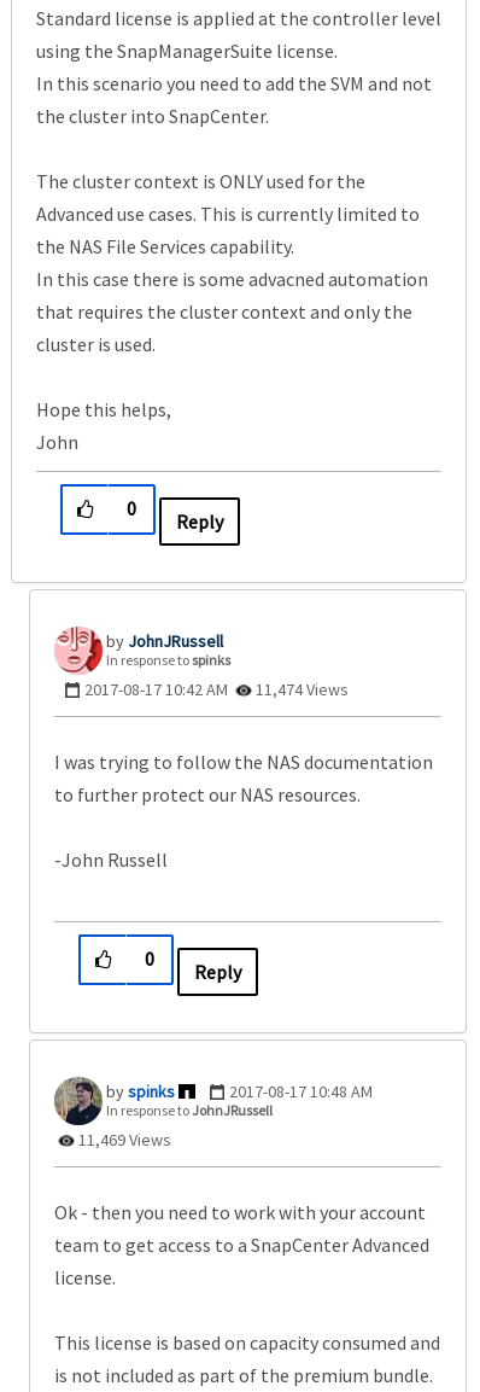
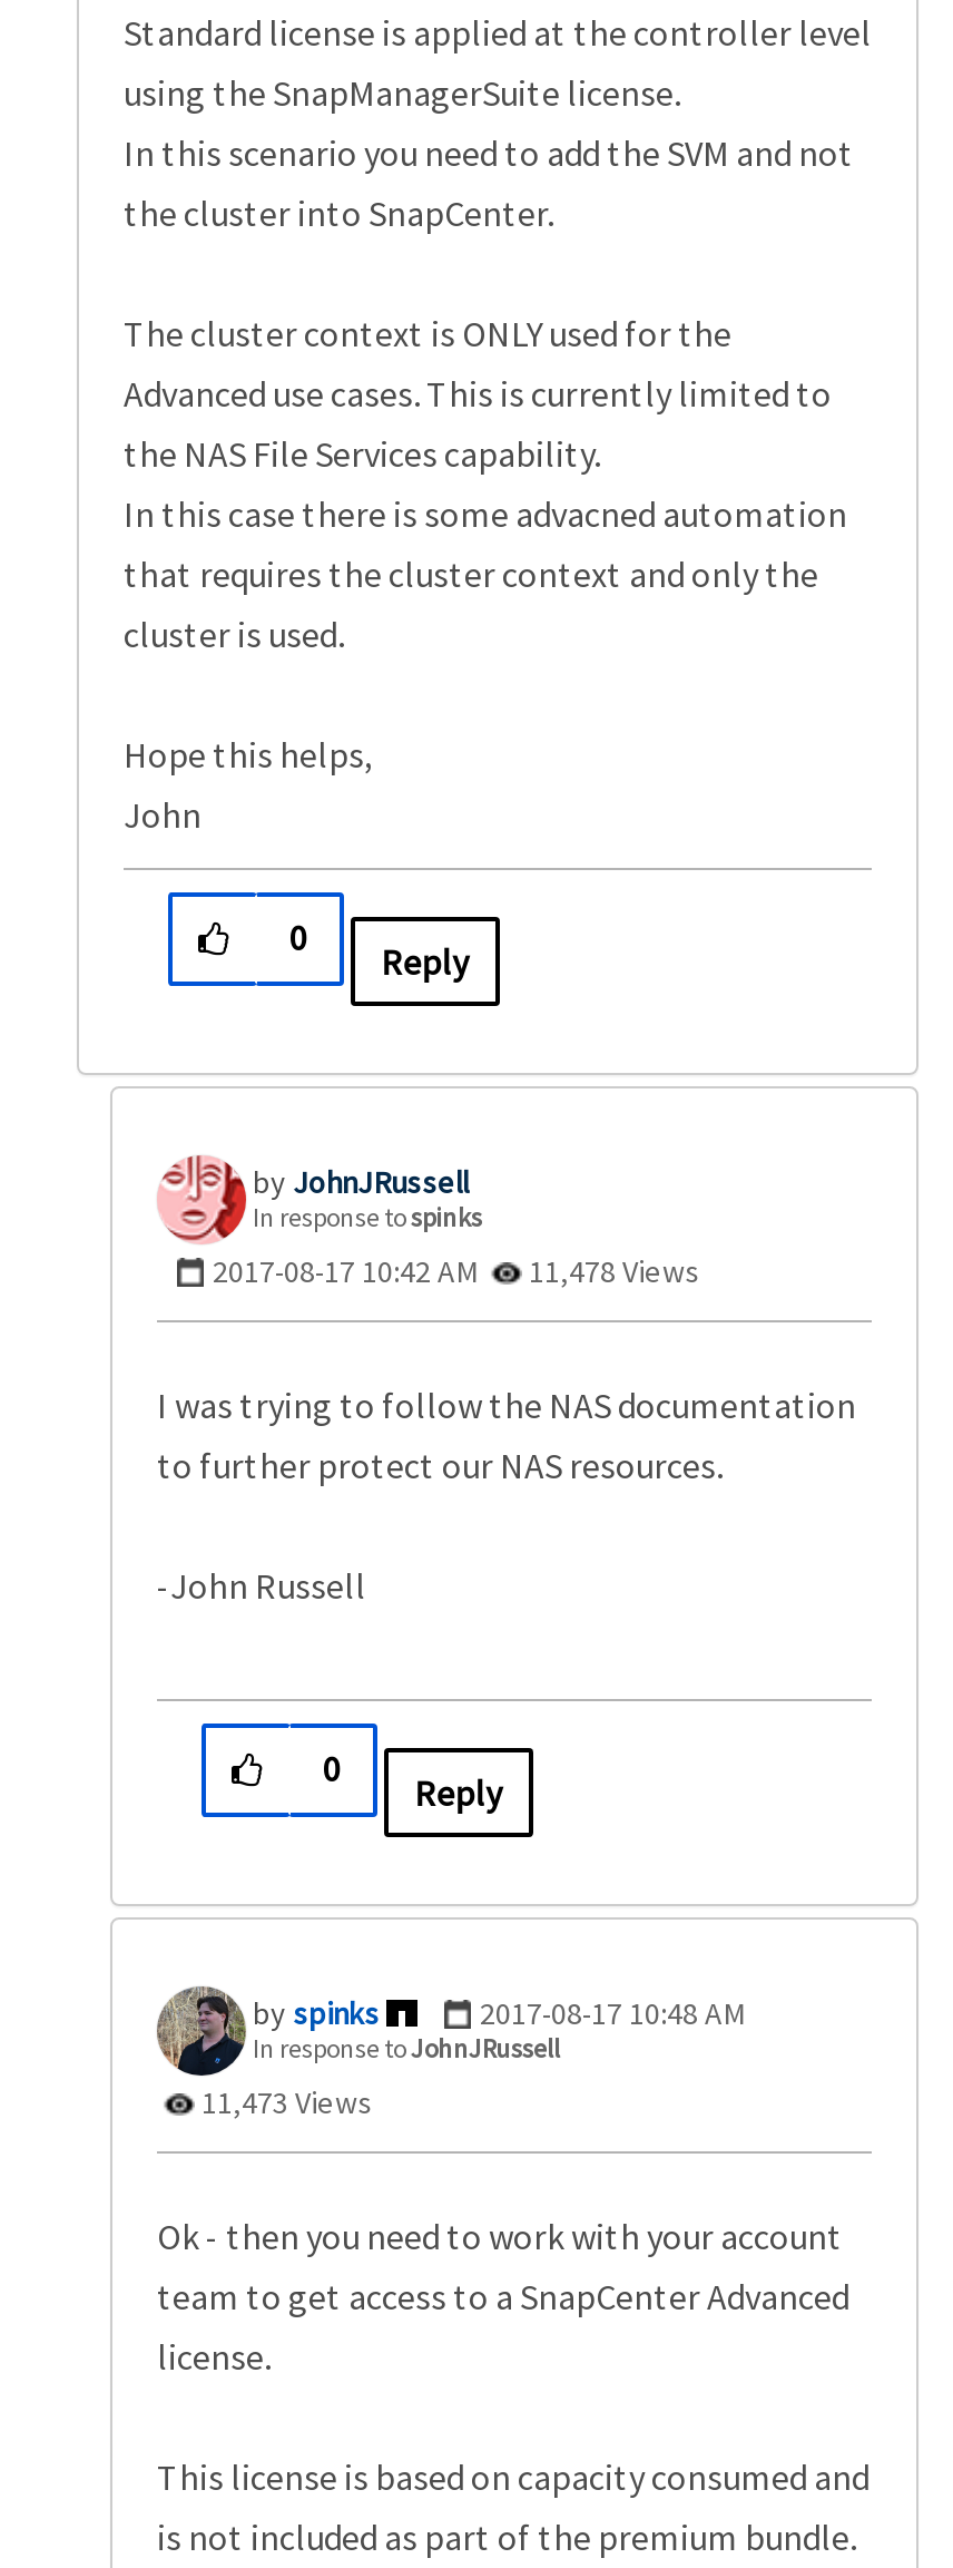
[84,679,349,700] 2017-08-17 10:42 AM 11,474 Views -> [213,1252,700,1292] 2017-08-17 10:42 AM 11,478 Views
[75,1129,171,1151] 11,469 Views -> [195,2083,373,2123] 11,473 Views

